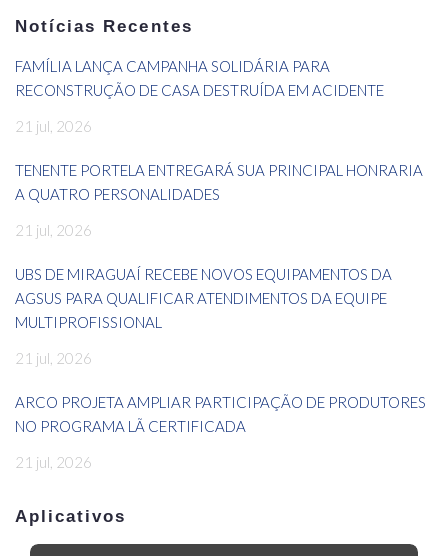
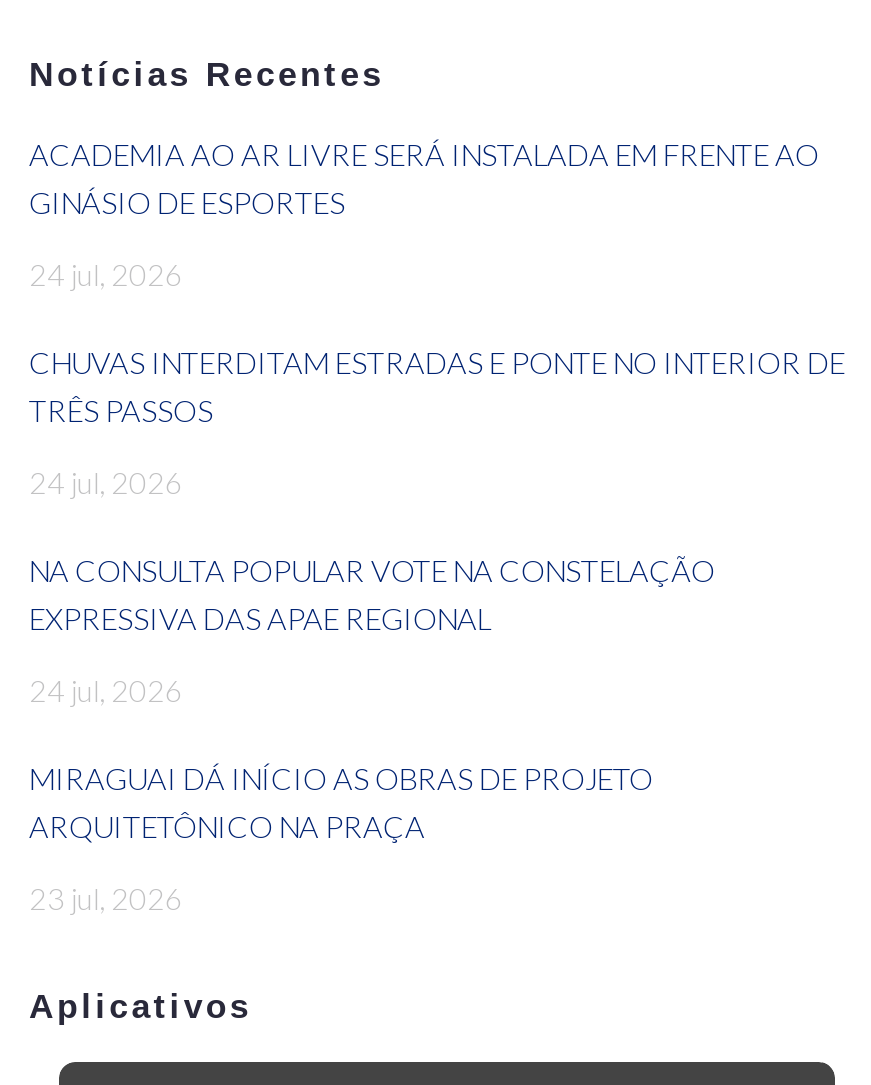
[15,57,384,99] FAMÍLIA LANÇA CAMPANHA SOLIDÁRIA PARA | RECONSTRUÇÃO DE CASA DESTRUÍDA EM ACIDENTE -> [29,136,819,220] ACADEMIA AO AR LIVRE SERÁ INSTALADA EM FRENTE AO | GINÁSIO DE ESPORTES
[15,117,92,135] 21 jul, 2026 -> [29,256,183,292] 24 jul, 2026
[15,161,423,203] TENENTE PORTELA ENTREGARÁ SUA PRINCIPAL HONRARIA | A QUATRO PERSONALIDADES -> [29,344,845,428] CHUVAS INTERDITAM ESTRADAS E PONTE NO INTERIOR DE | TRÊS PASSOS
[15,221,92,239] 21 jul, 2026 -> [29,464,183,500] 24 jul, 2026
[15,265,392,331] UBS DE MIRAGUAÍ RECEBE NOVOS EQUIPAMENTOS DA | AGSUS PARA QUALIFICAR ATENDIMENTOS DA EQUIPE | MULTIPROFISSIONAL -> [29,552,715,636] NA CONSULTA POPULAR VOTE NA CONSTELAÇÃO | EXPRESSIVA DAS APAE REGIONAL
[15,349,92,367] 21 jul, 2026 -> [29,672,183,708] 24 jul, 2026
[15,393,426,435] ARCO PROJETA AMPLIAR PARTICIPAÇÃO DE PRODUTORES | NO PROGRAMA LÃ CERTIFICADA -> [29,760,653,844] MIRAGUAI DÁ INÍCIO AS OBRAS DE PROJETO | ARQUITETÔNICO NA PRAÇA
[15,453,92,471] 21 jul, 2026 -> [29,880,183,916] 23 jul, 2026

